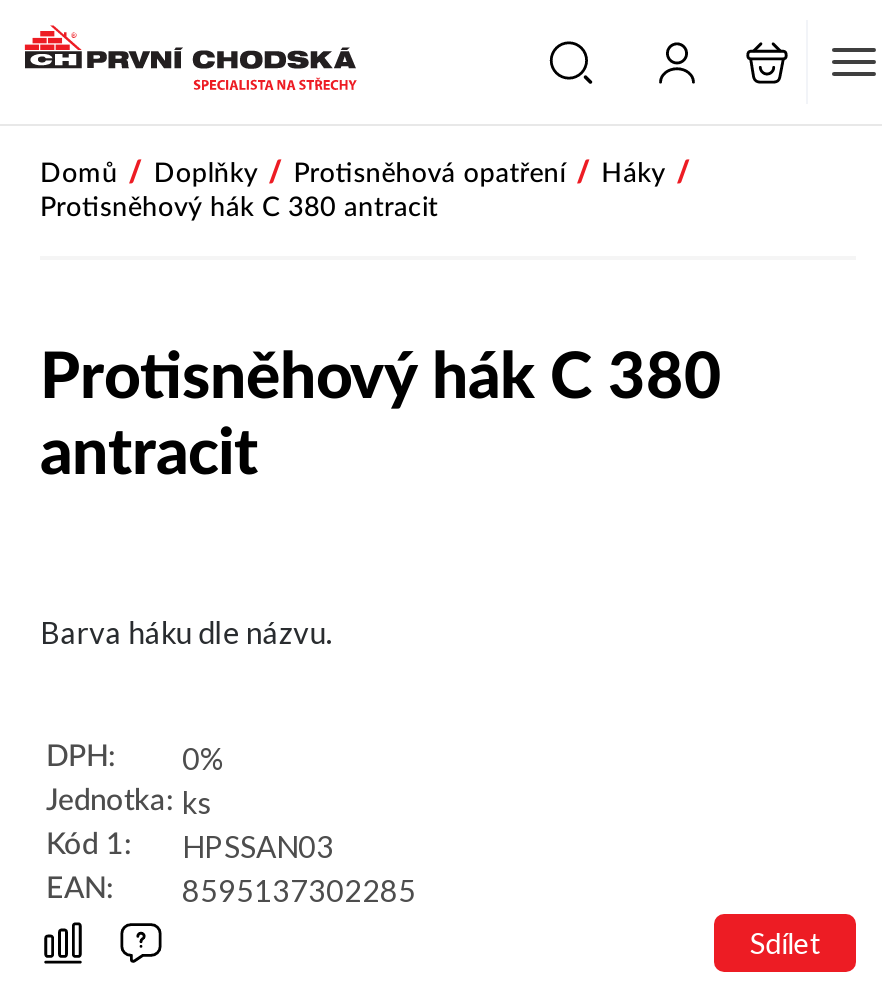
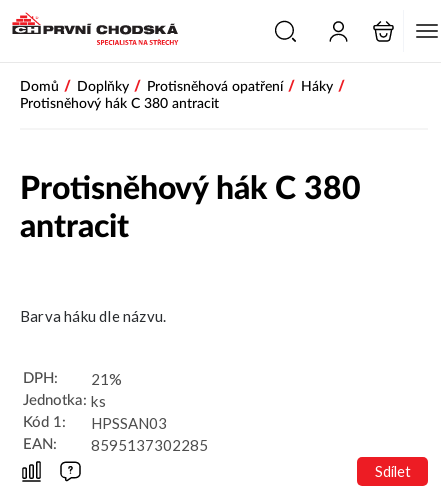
[182,740,226,776] 0% -> [91,370,122,388] 21%

